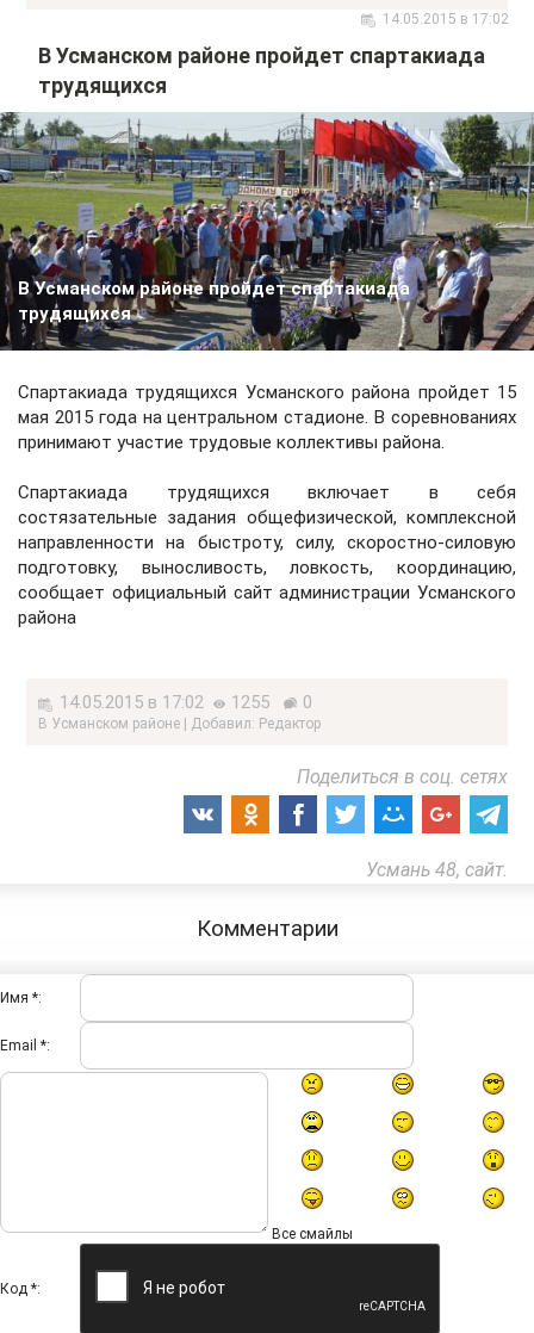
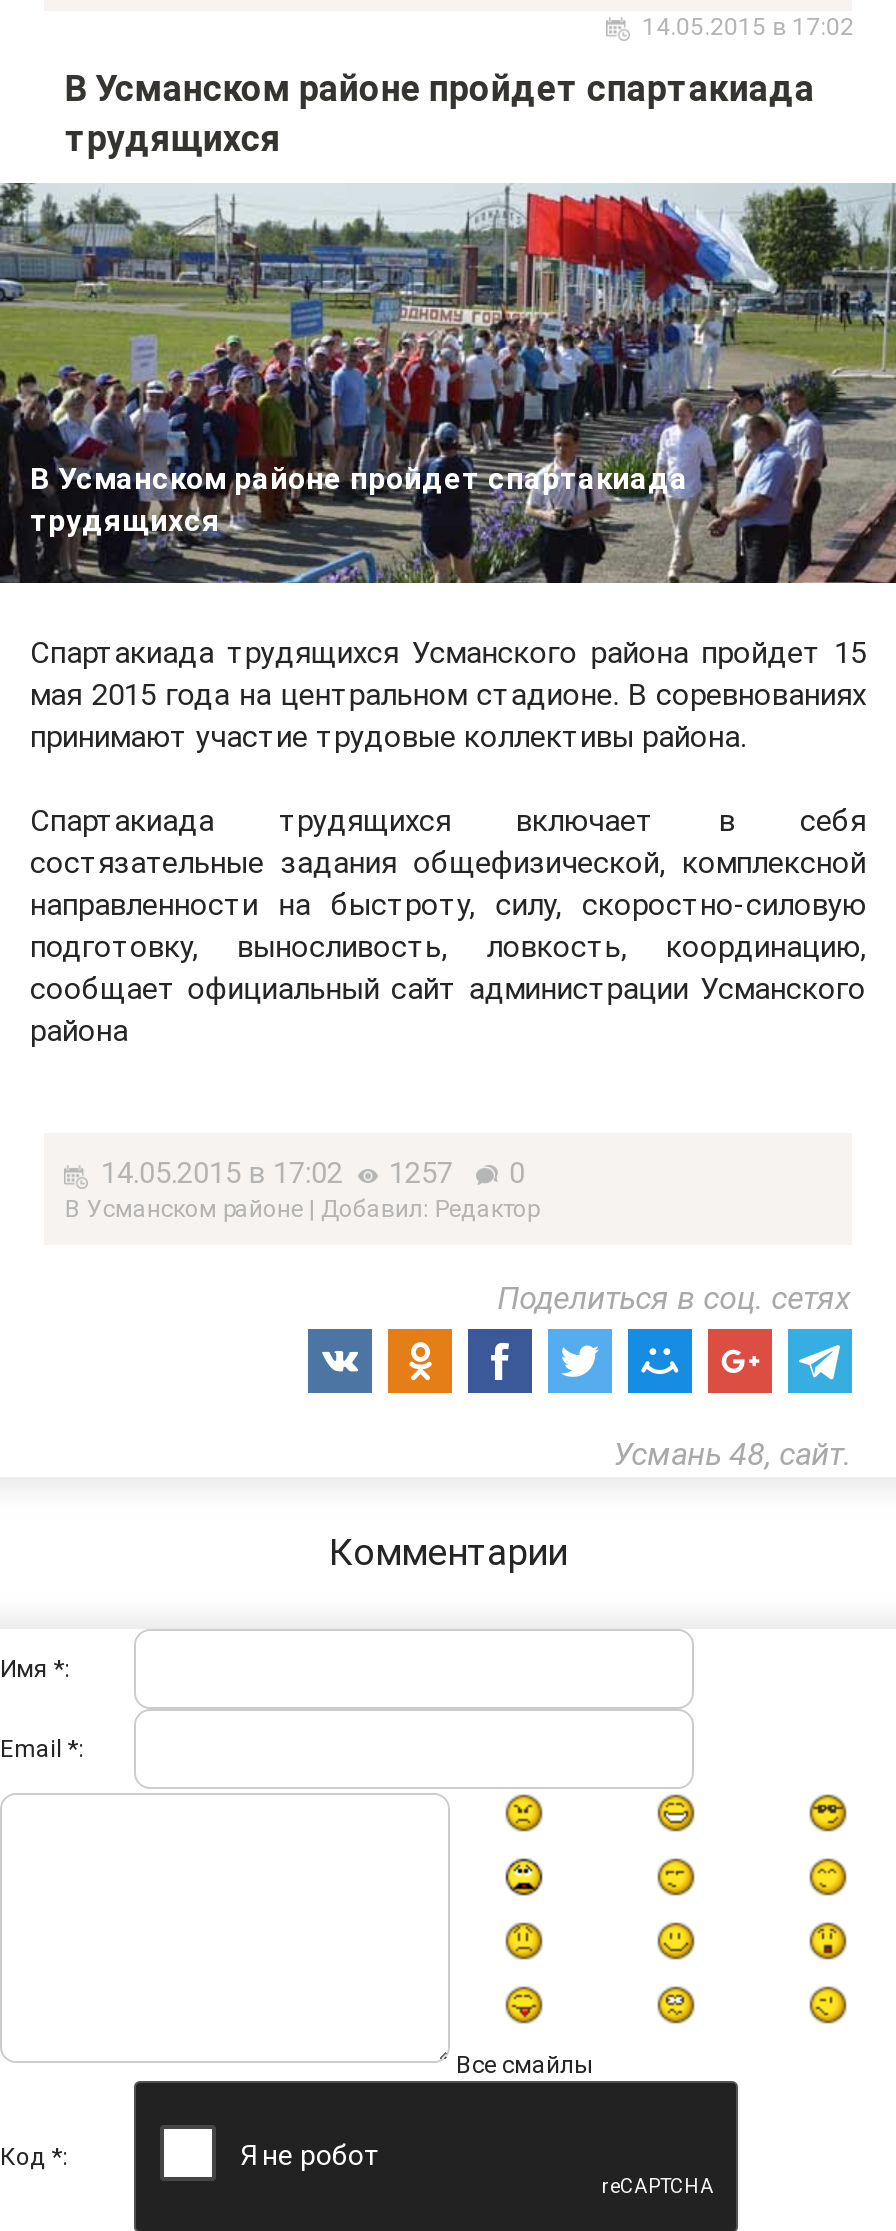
[60,692,313,713] 14.05.2015 в 17:02 1255 0 -> [101,1155,525,1191] 14.05.2015 в 17:02 1257 0

